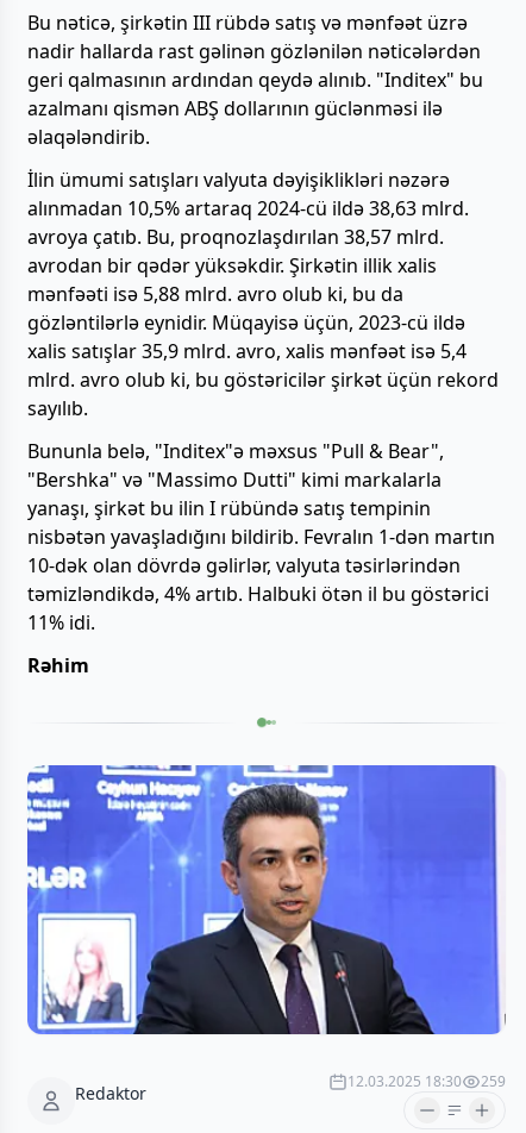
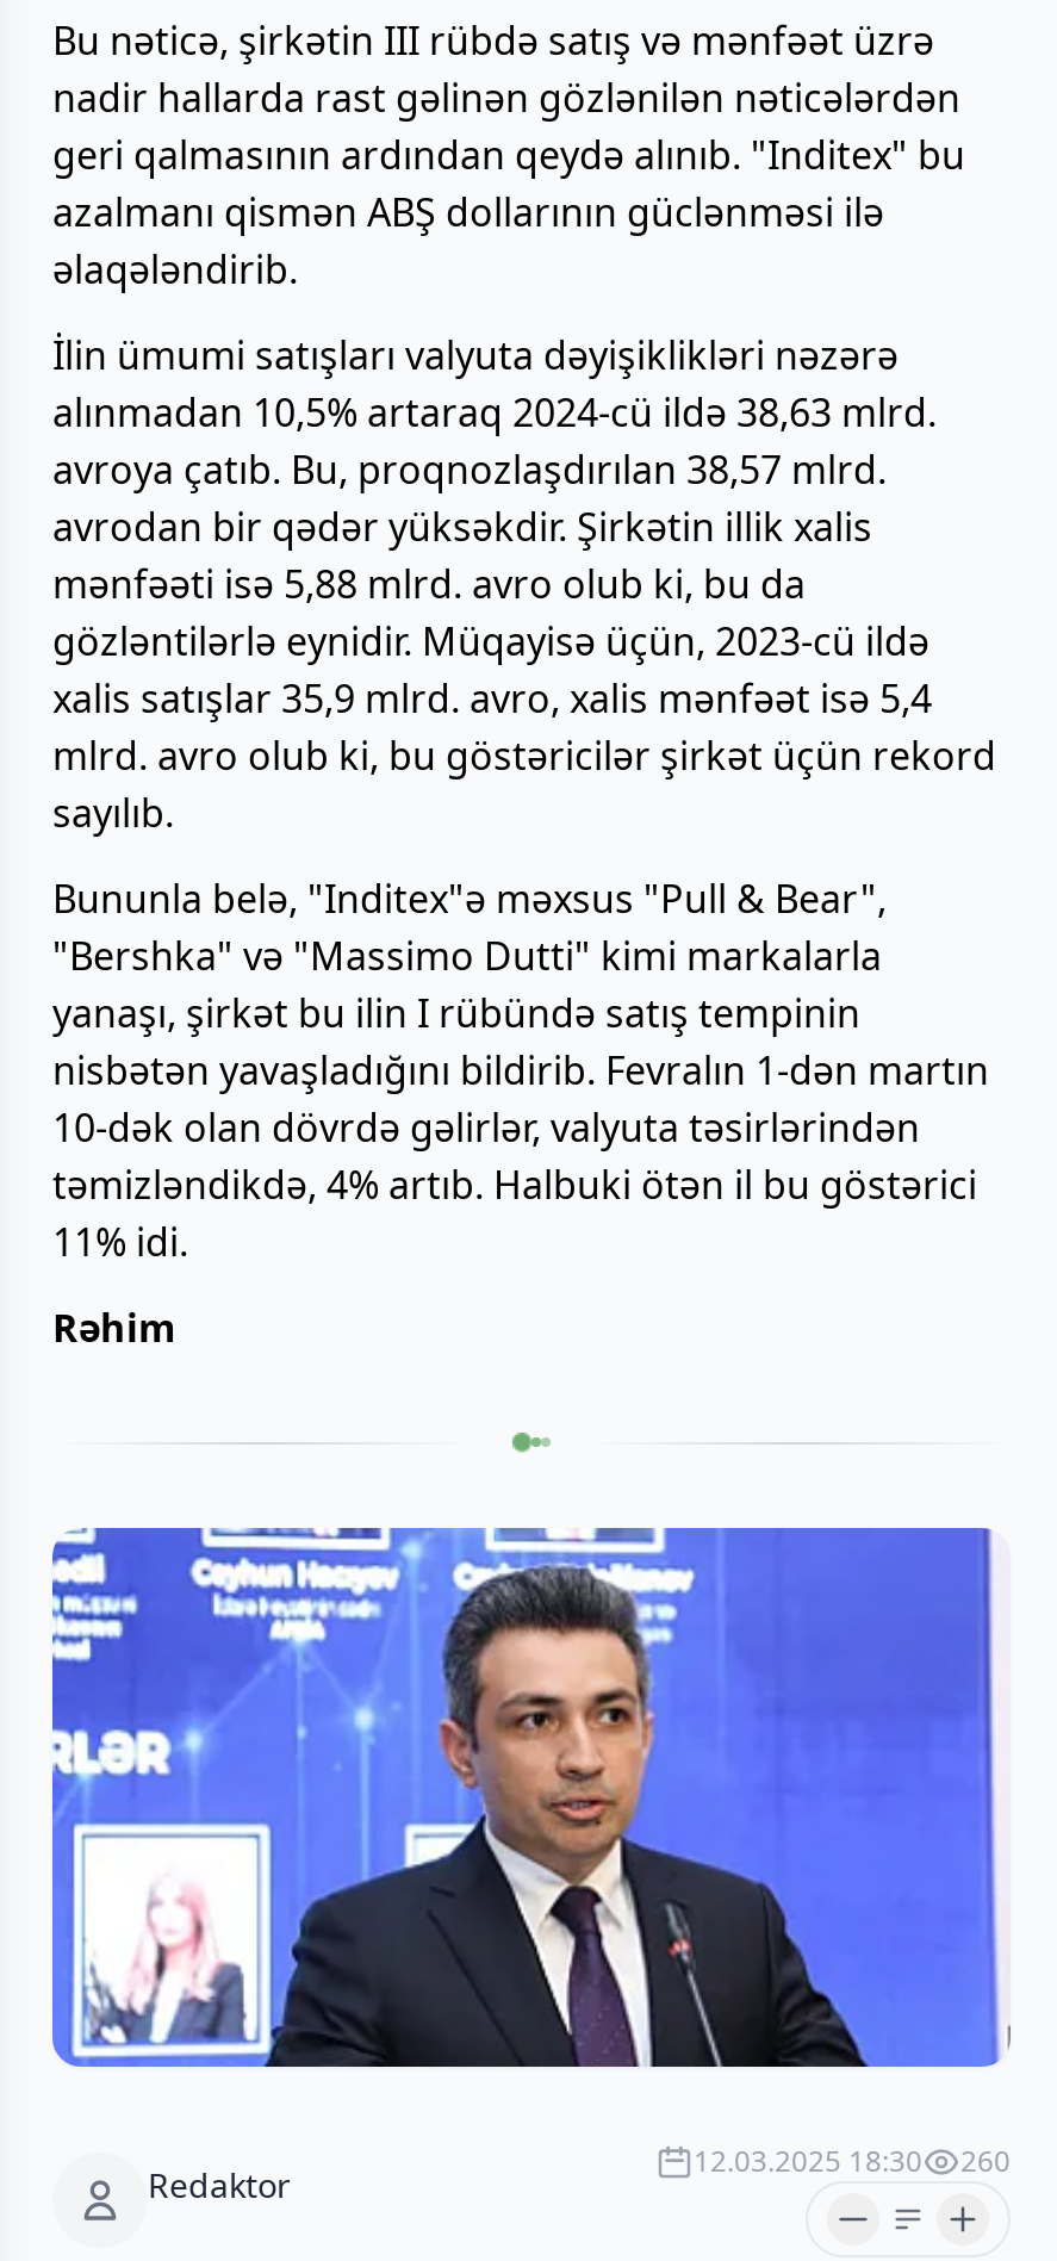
[347,1071,506,1091] 12.03.2025 18:30 259 -> [694,2140,1011,2181] 12.03.2025 18:30 260

